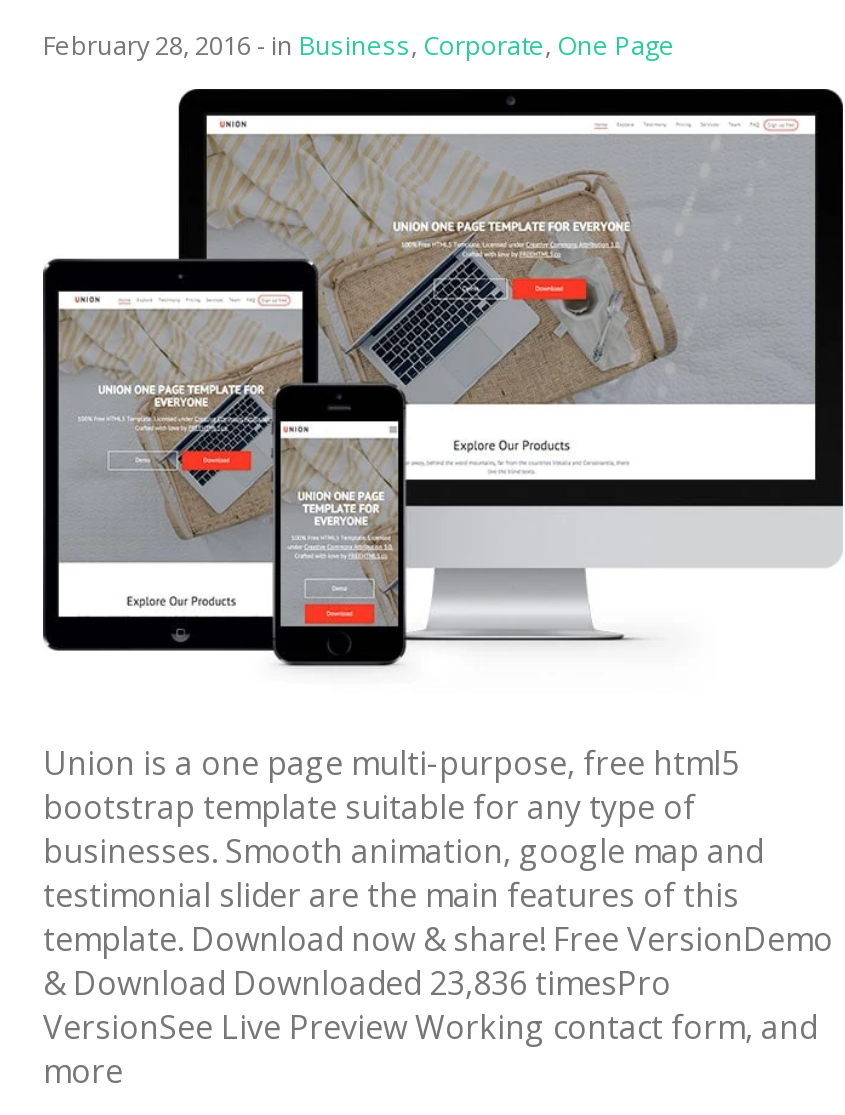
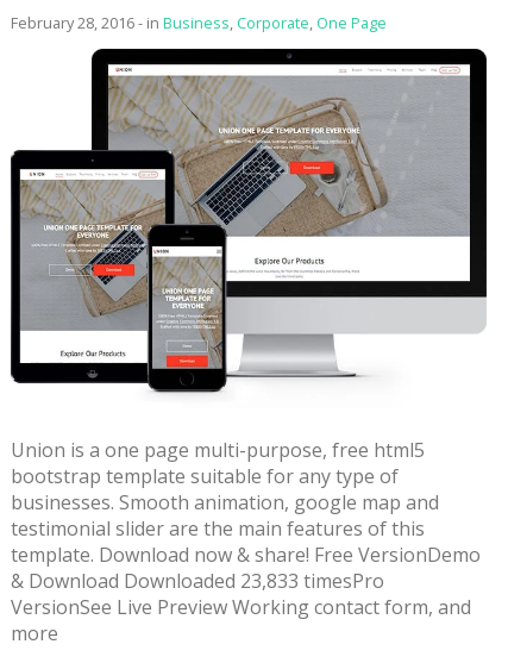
[43,961,671,1005] & Download Downloaded 23,836 timesPro -> [11,568,384,594] & Download Downloaded 23,833 timesPro

